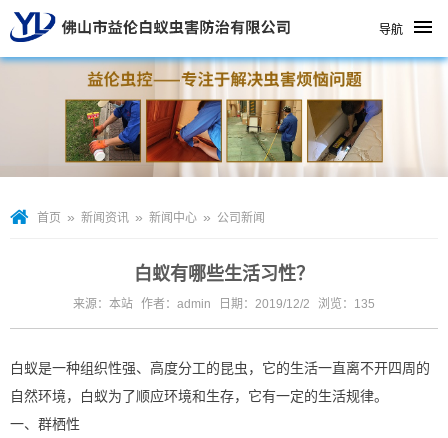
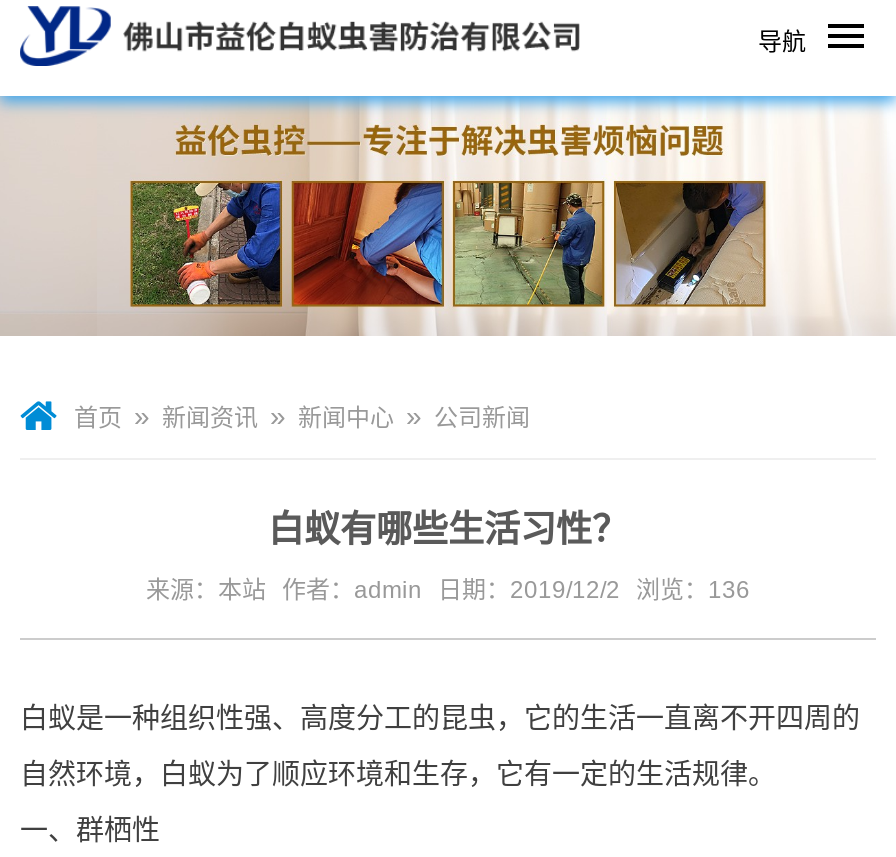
[73,297,375,311] 来源：本站 作者：admin 日期：2019/12/2 浏览：135 -> [146,576,750,604] 来源：本站 作者：admin 日期：2019/12/2 浏览：136

